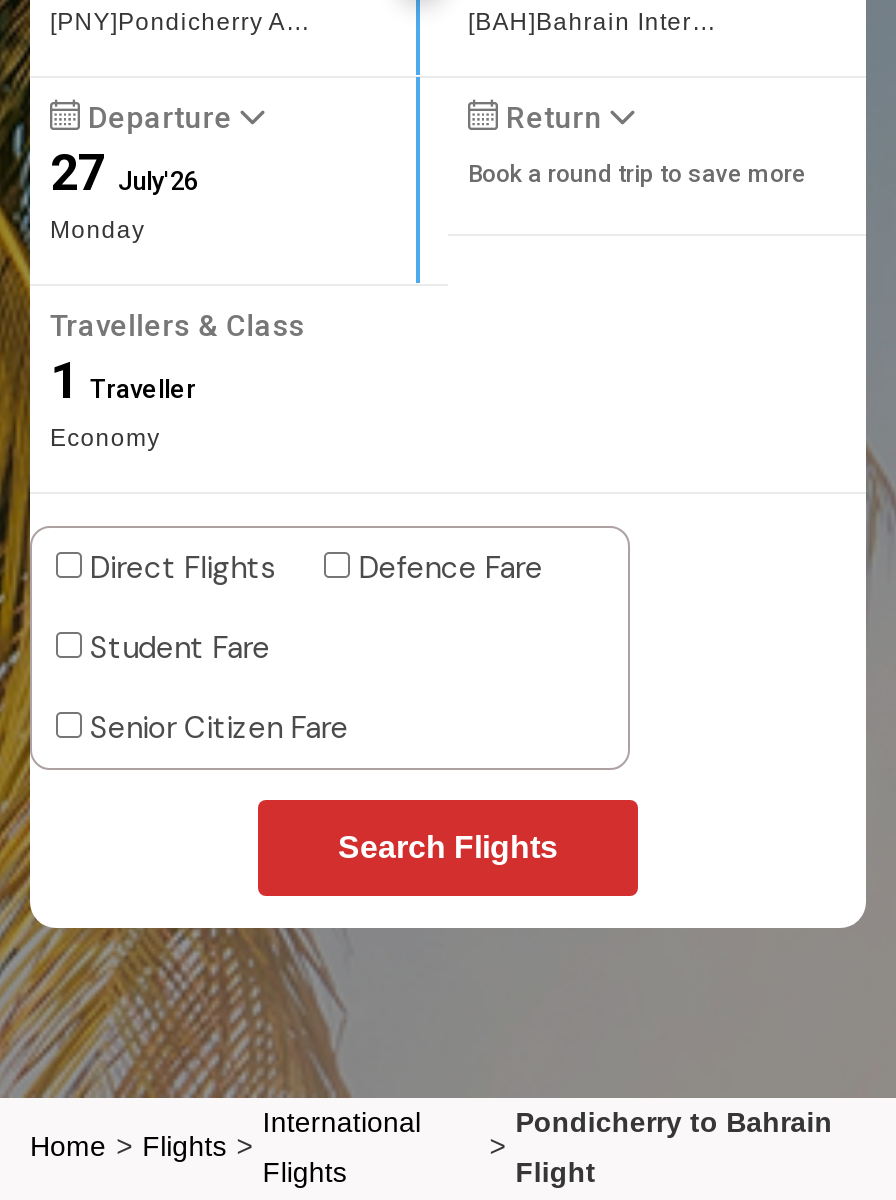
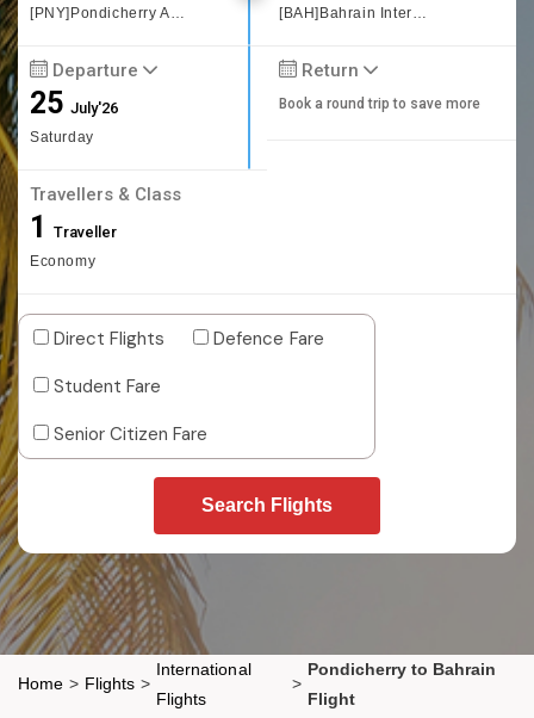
[50,144,198,244] 27 July'26 | Monday -> [30,86,118,145] 25 July'26 | Saturday

